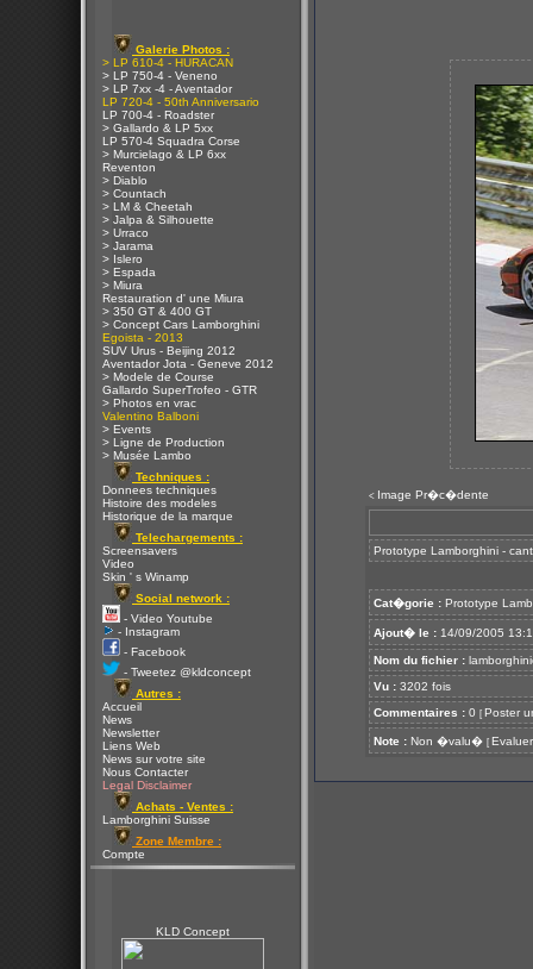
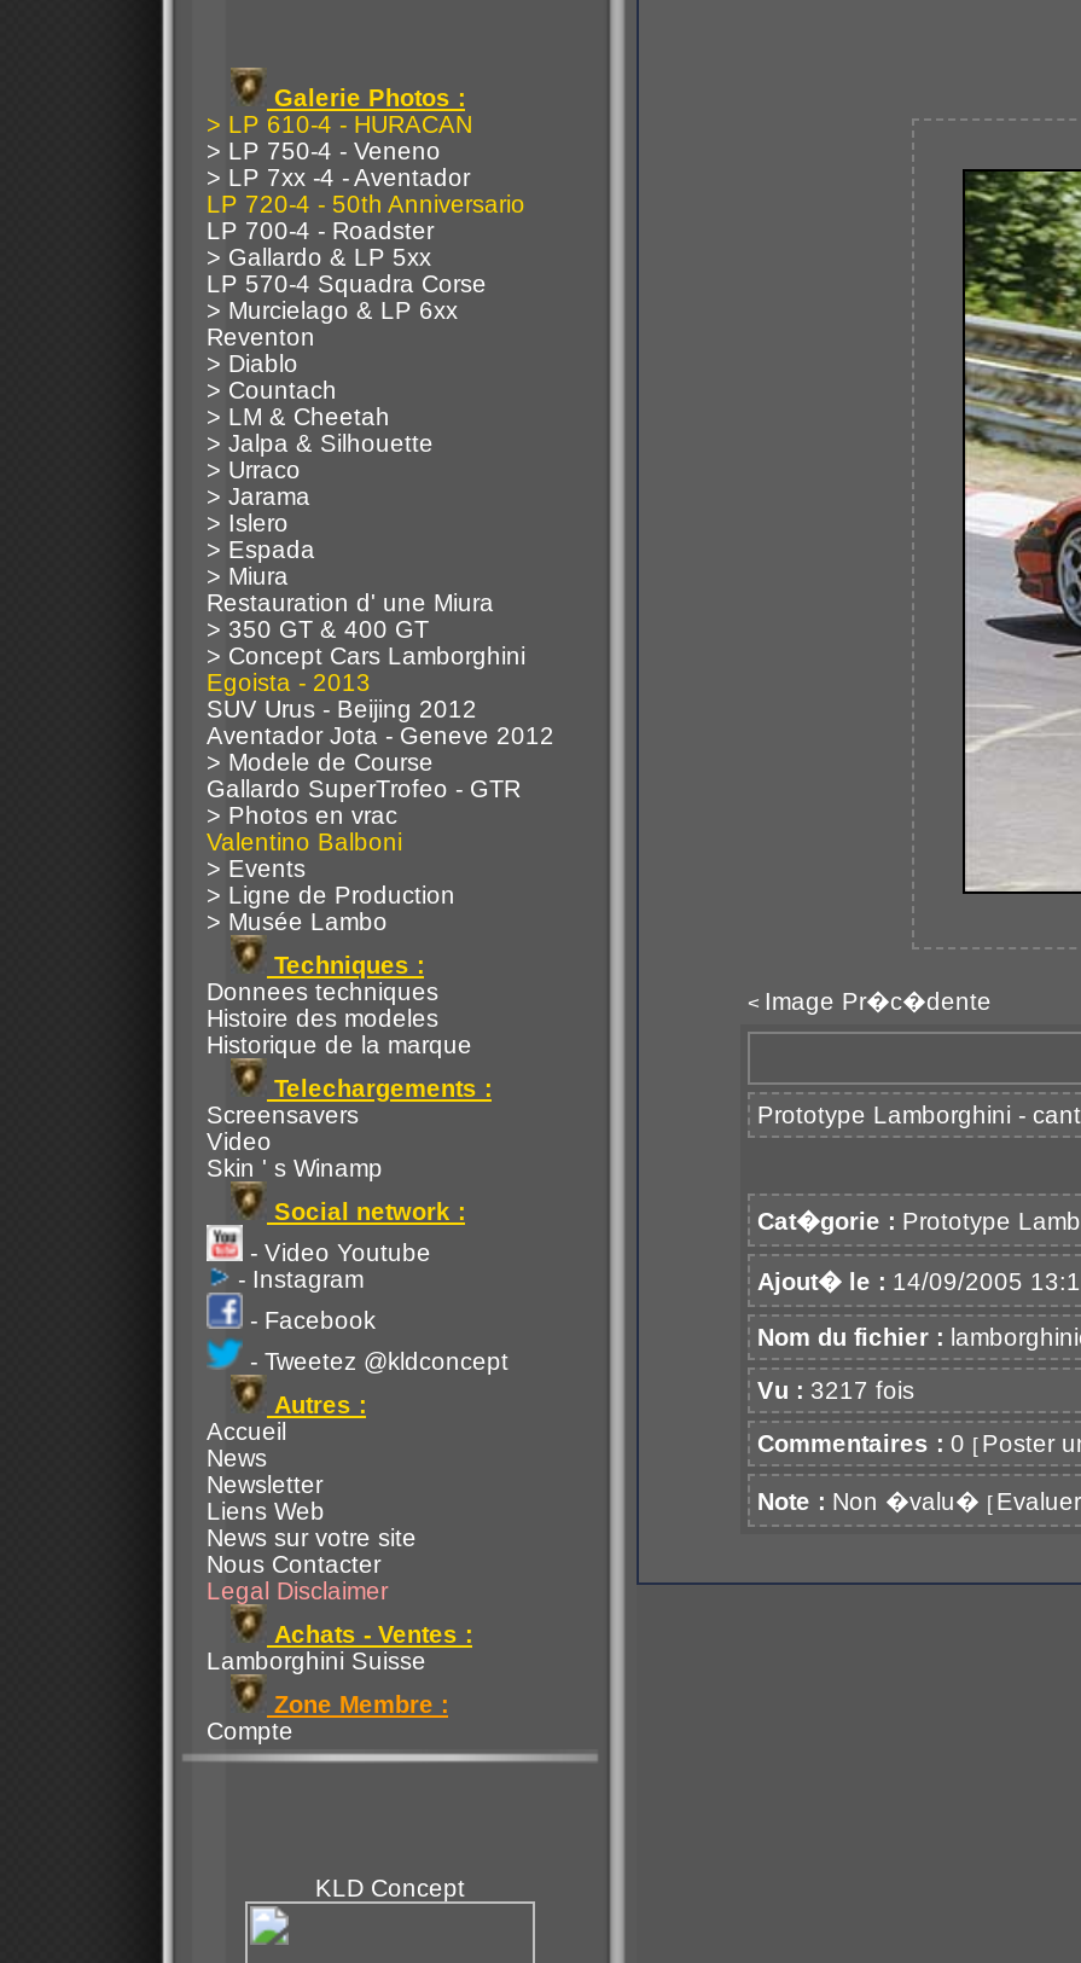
[374,680,451,693] Vu : 3202 fois -> [757,1377,914,1404] Vu : 3217 fois

